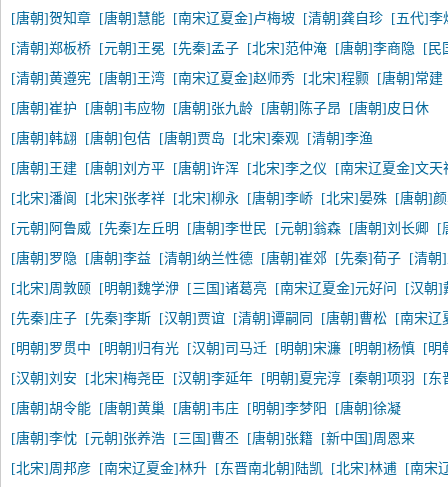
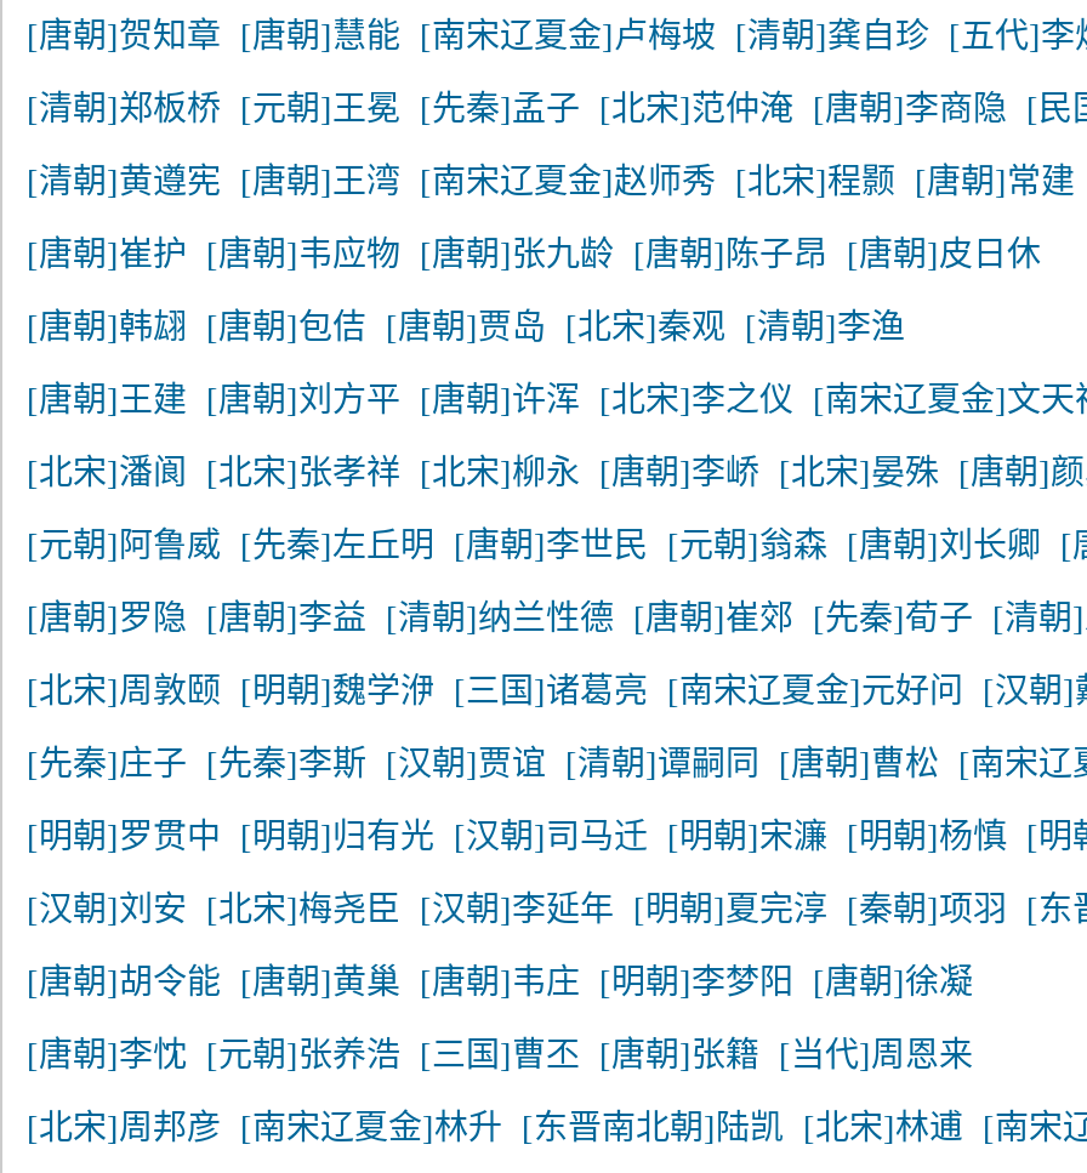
[11,431,415,446] [唐朝]李忱 [元朝]张养浩 [三国]曹丕 [唐朝]张籍 [新中国]周恩来 -> [27,1037,973,1074] [唐朝]李忱 [元朝]张养浩 [三国]曹丕 [唐朝]张籍 [当代]周恩来

